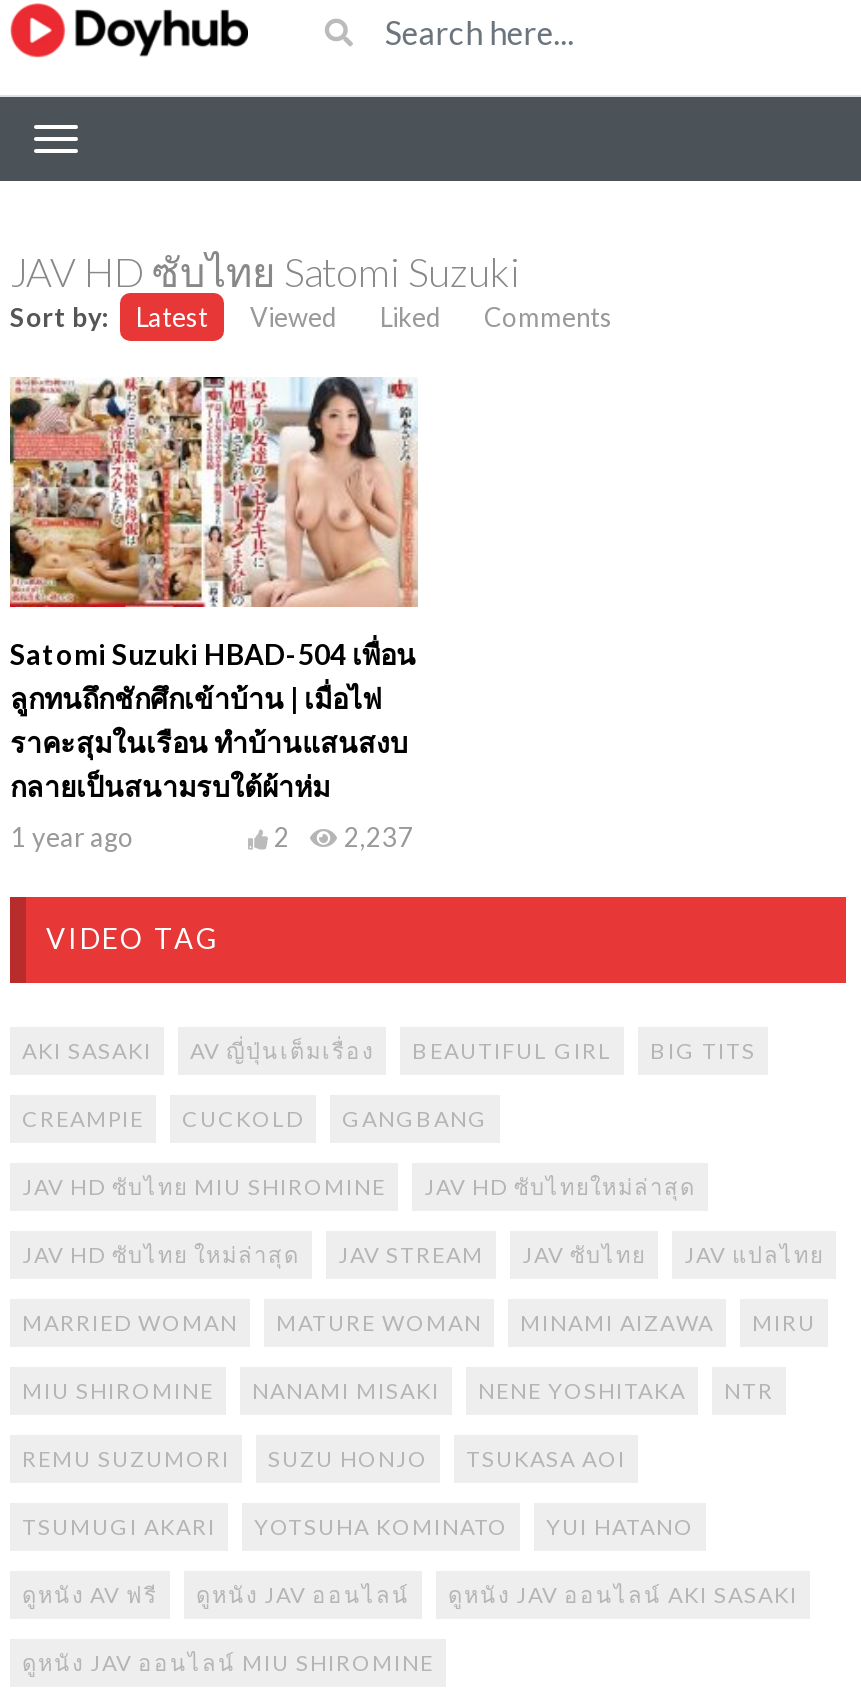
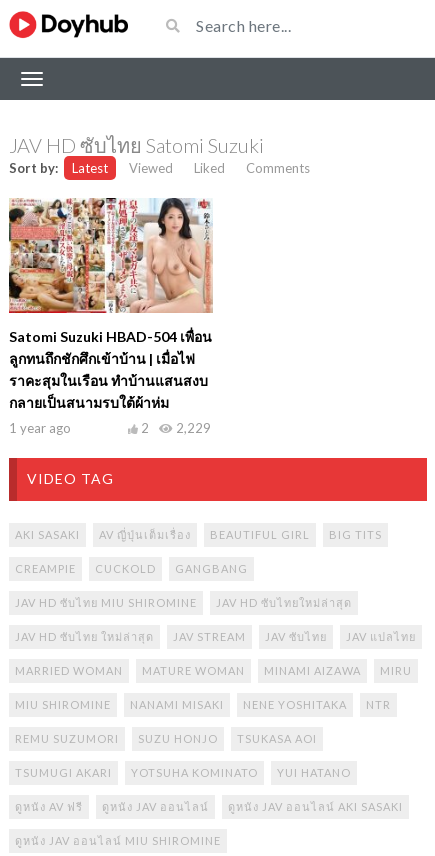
[274,821,414,853] 2 2,237 -> [141,420,211,436] 2 2,229

